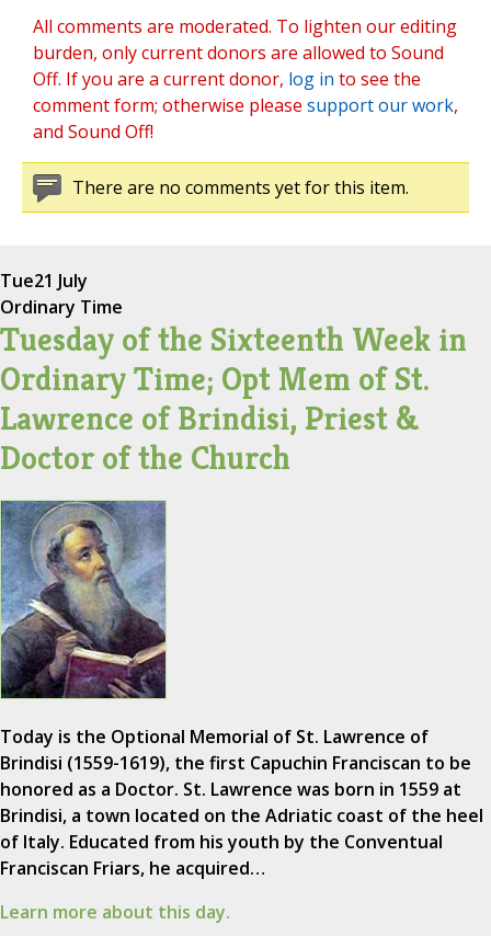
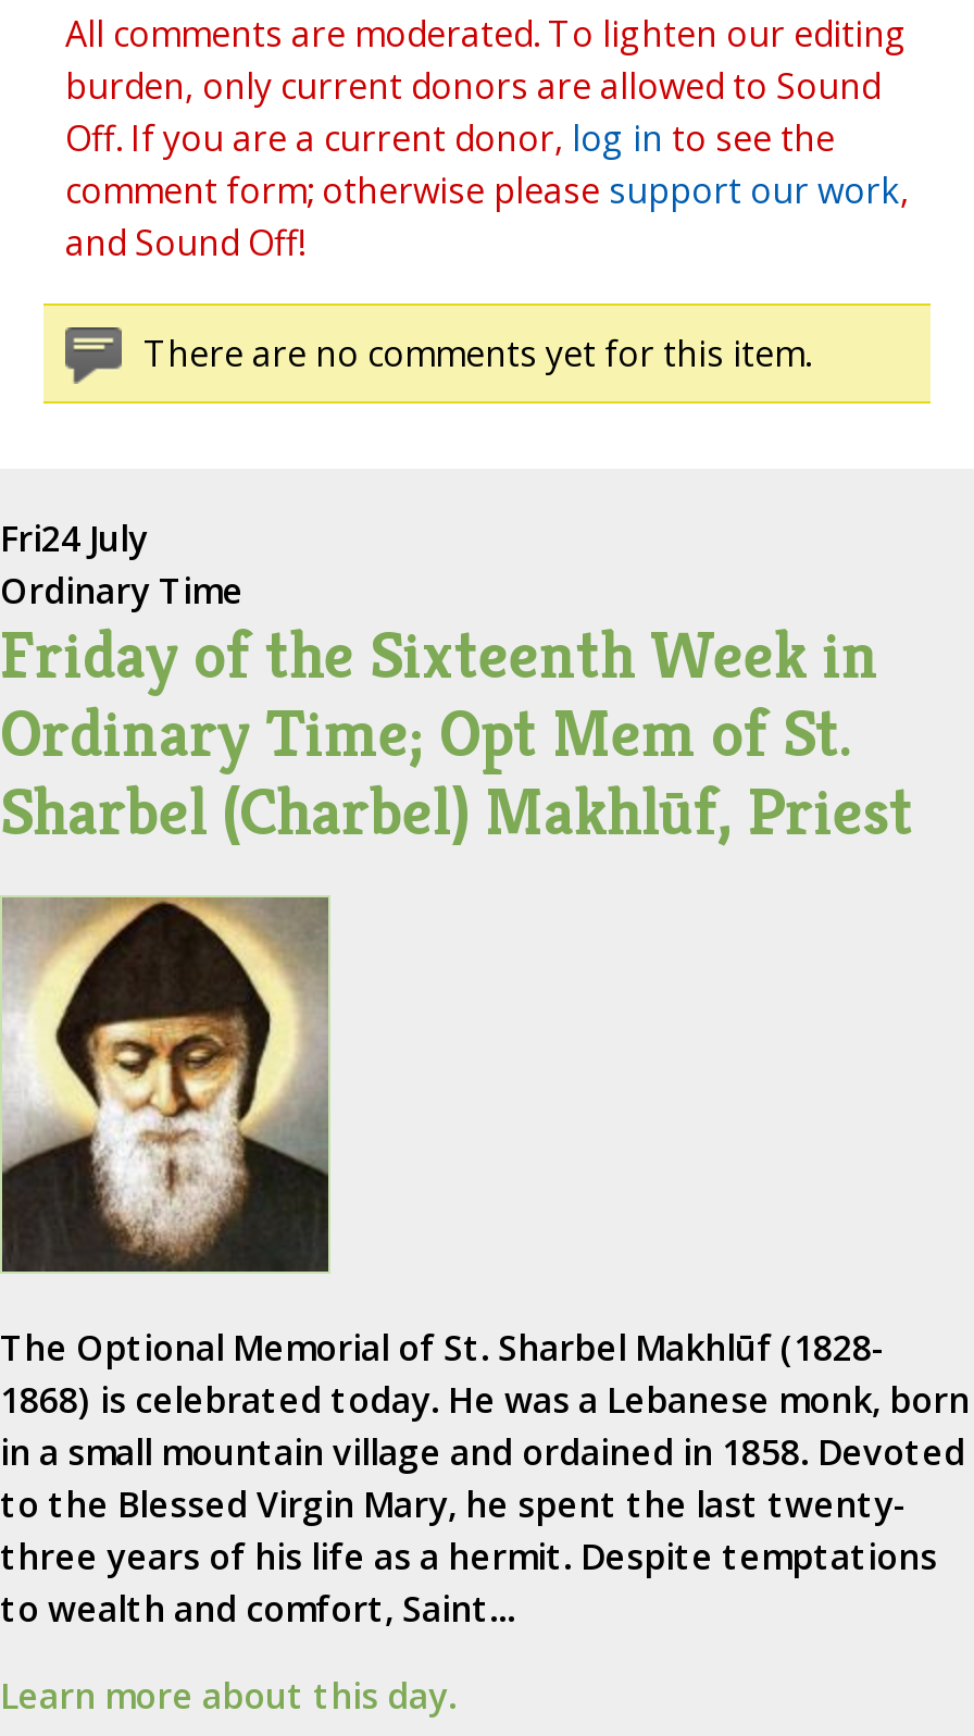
[0,269,88,293] Tue21 July -> [0,515,148,563] Fri24 July
[0,319,467,361] Tuesday of the Sixteenth Week in -> [0,615,878,697] Friday of the Sixteenth Week in
[0,398,419,479] Lawrence of Brindisi, Priest & | Doctor of the Church -> [0,771,913,854] Sharbel (Charbel) Makhlūf, Priest
[3,500,165,669] [image] -> [7,950,328,1272] [image]
[0,725,483,880] Today is the Optional Memorial of St. Lawrence of | Brindisi (1559-1619), the first Capuchin Franciscan to be | honored as a Doctor. St. Lawrence was born in 1559 at | Brindisi, a town located on the Adriatic coast of the heel | of Italy. Educated from his youth by the Conventual | Franciscan Friars, he acquired… -> [0,1324,970,1633] The Optional Memorial of St. Sharbel Makhlūf (1828- | 1868) is celebrated today. He was a Lebanese monk, born | in a small mountain village and ordained in 1858. Devoted | to the Blessed Virgin Mary, he spent the last twenty- | three years of his life as a hermit. Despite temptations | to wealth and comfort, Saint…

